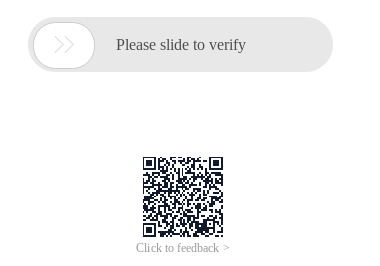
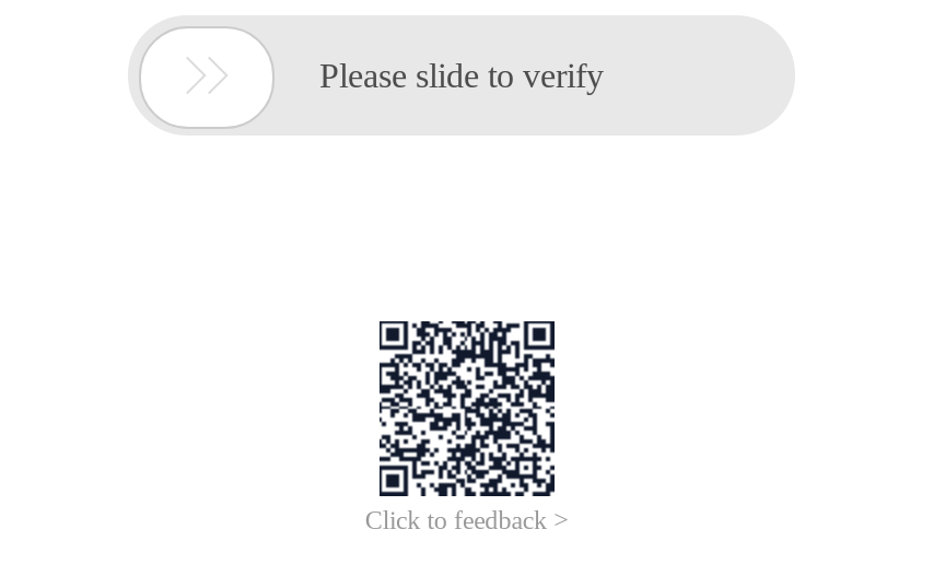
[142,156,224,238] [image] -> [380,321,557,498] [image]

